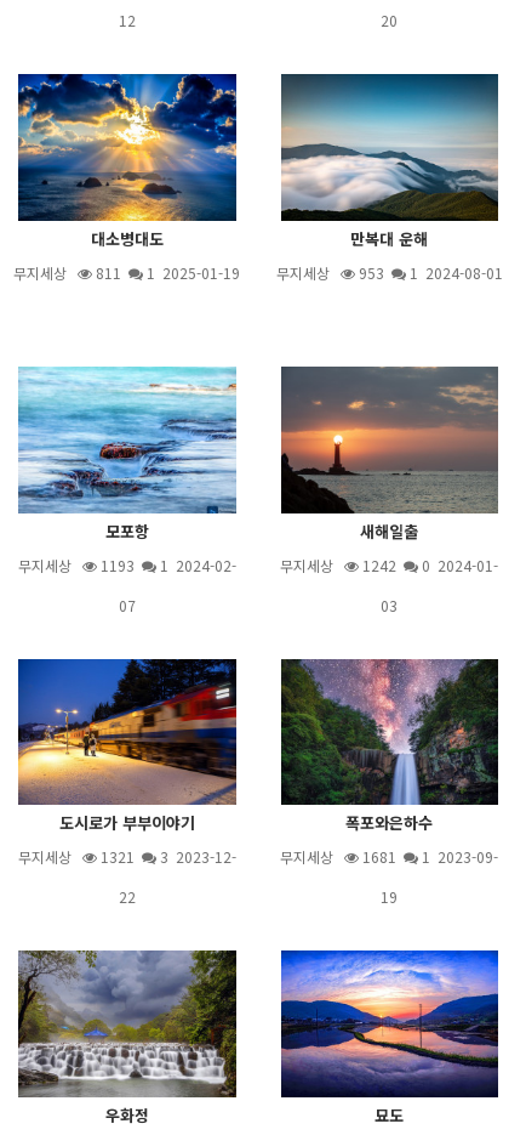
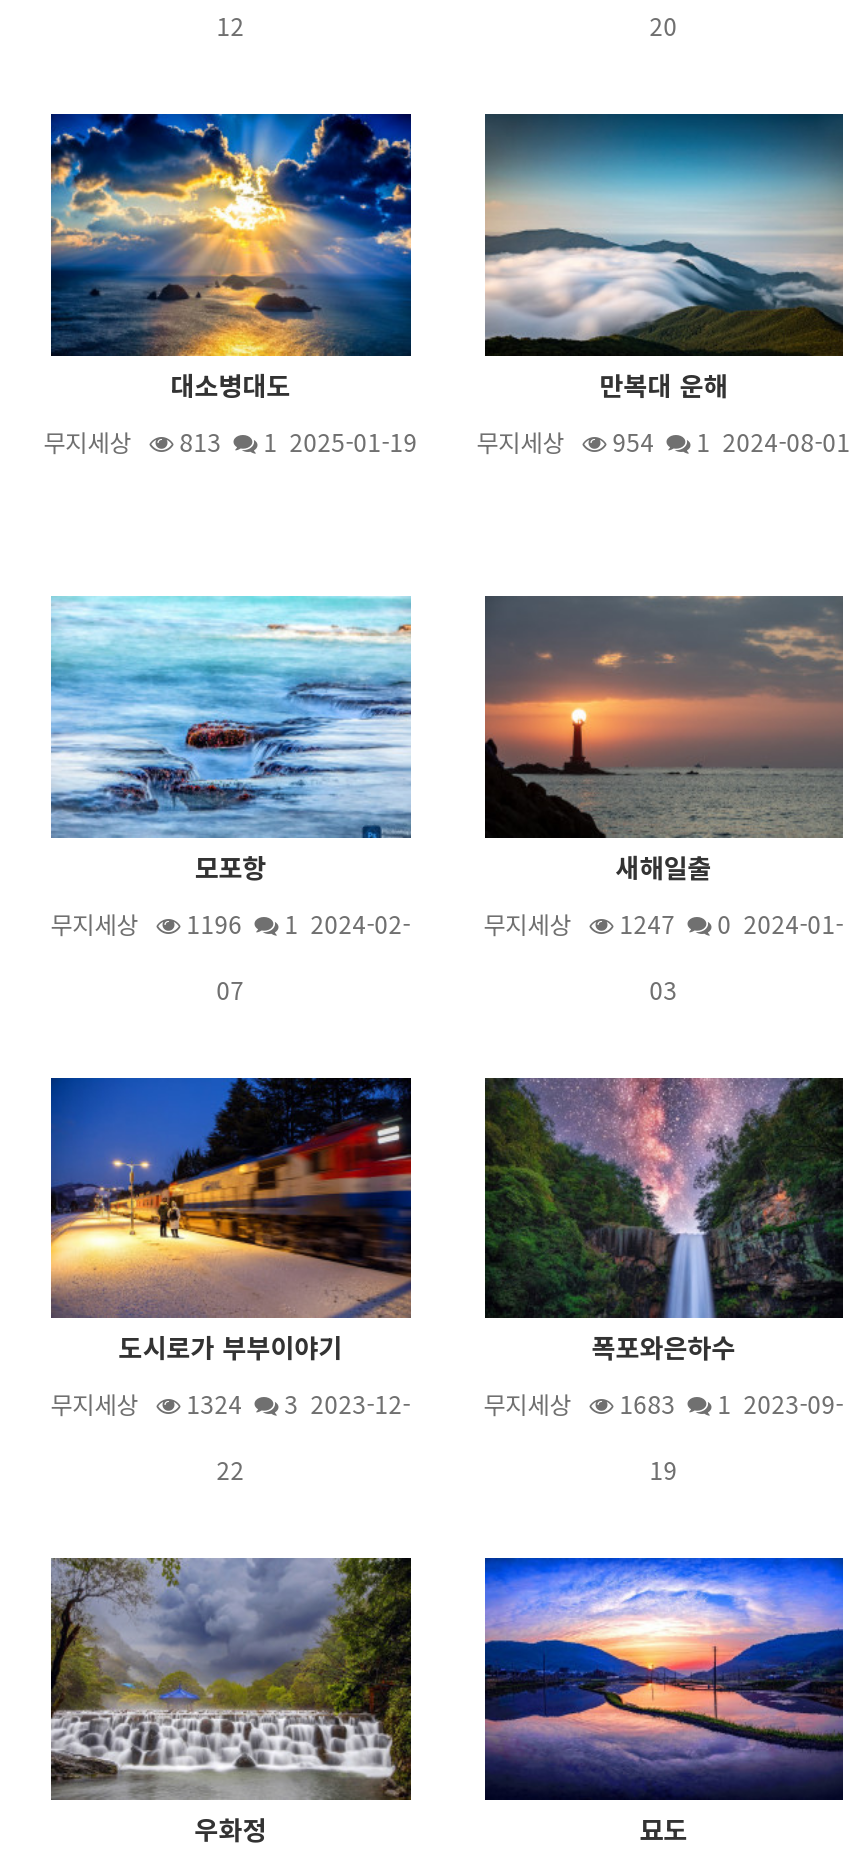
[92,262,129,283] 811 -> [173,424,233,458] 813
[355,262,391,283] 953 -> [607,424,667,458] 954
[18,554,236,575] 무지세상 1193 1 2024-02- -> [51,905,411,939] 무지세상 1196 1 2024-02-
[280,554,498,575] 무지세상 1242 0 2024-01- -> [483,905,843,939] 무지세상 1247 0 2024-01-
[18,846,236,867] 무지세상 1321 3 2023-12- -> [51,1386,411,1420] 무지세상 1324 3 2023-12-
[280,846,498,867] 무지세상 1681 1 2023-09- -> [483,1386,843,1420] 무지세상 1683 1 2023-09-

